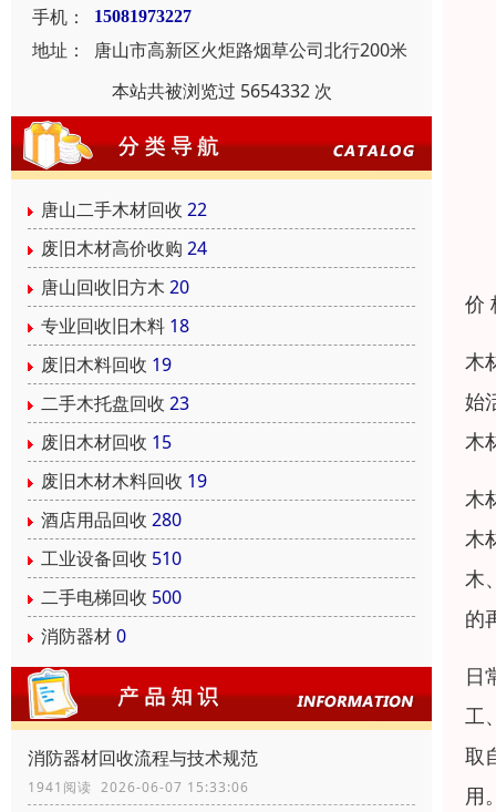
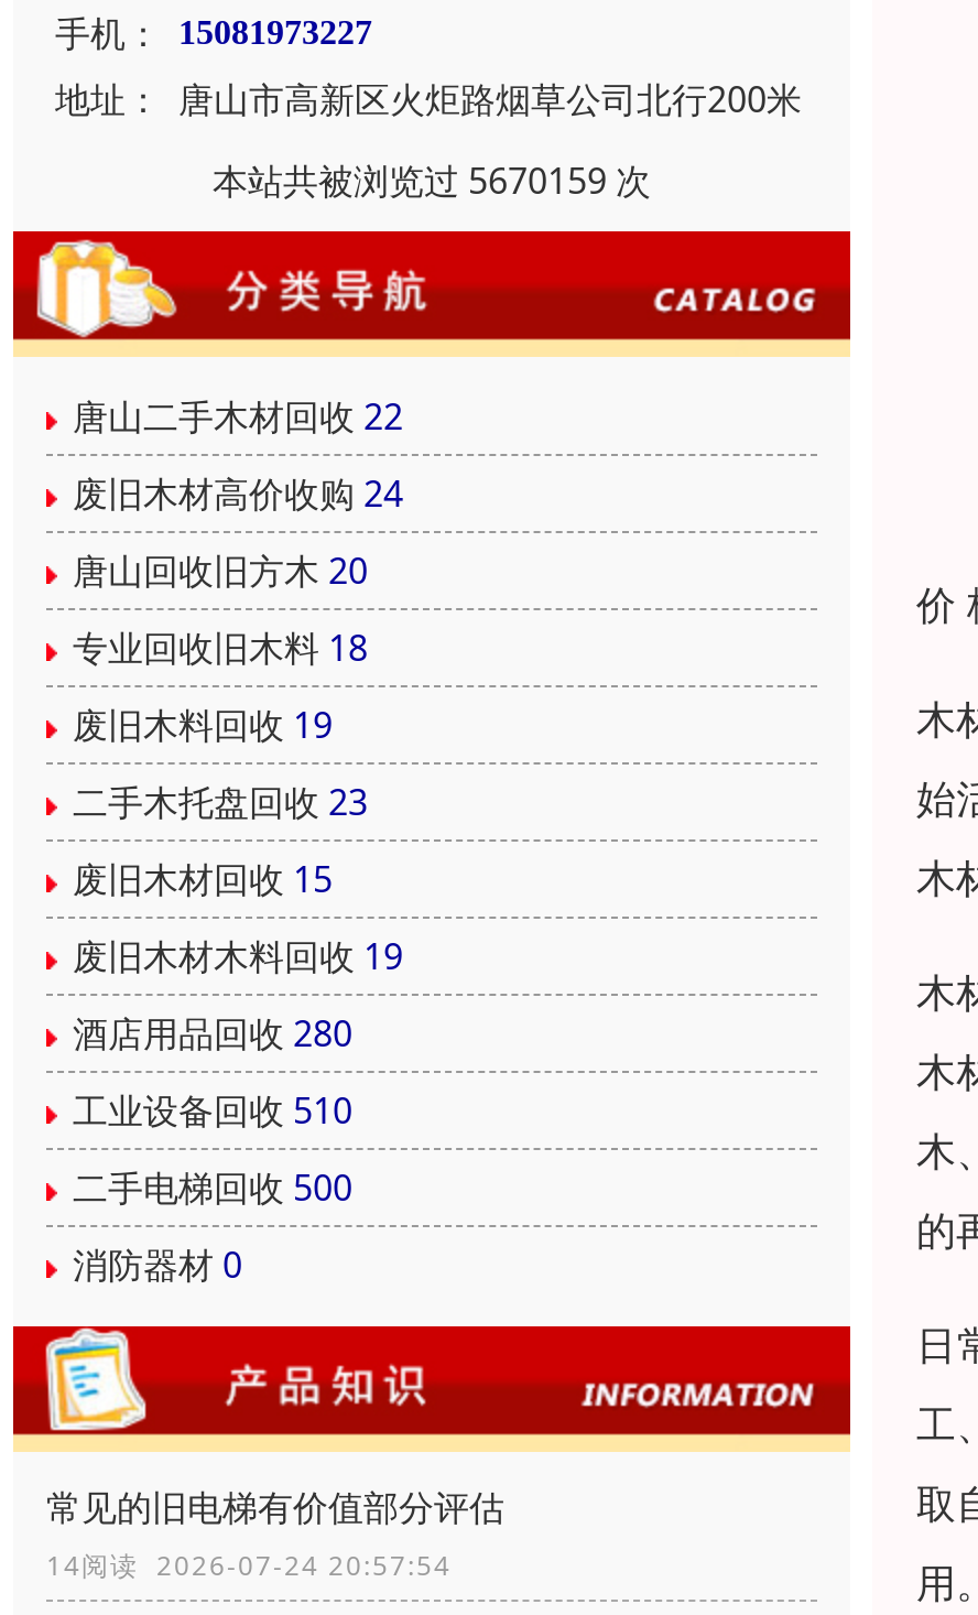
[111,79,332,103] 本站共被浏览过 5654332 次 -> [213,157,651,205] 本站共被浏览过 5670159 次
[28,746,258,797] 消防器材回收流程与技术规范 | 1941阅读 2026-06-07 15:33:06 -> [46,1483,504,1585] 常见的旧电梯有价值部分评估 | 14阅读 2026-07-24 20:57:54

